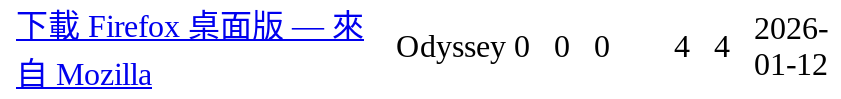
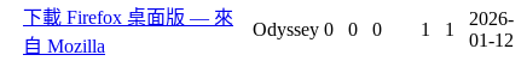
[674,29,690,63] 4 -> [421,19,430,39] 1
[714,29,730,63] 4 -> [445,19,454,39] 1

